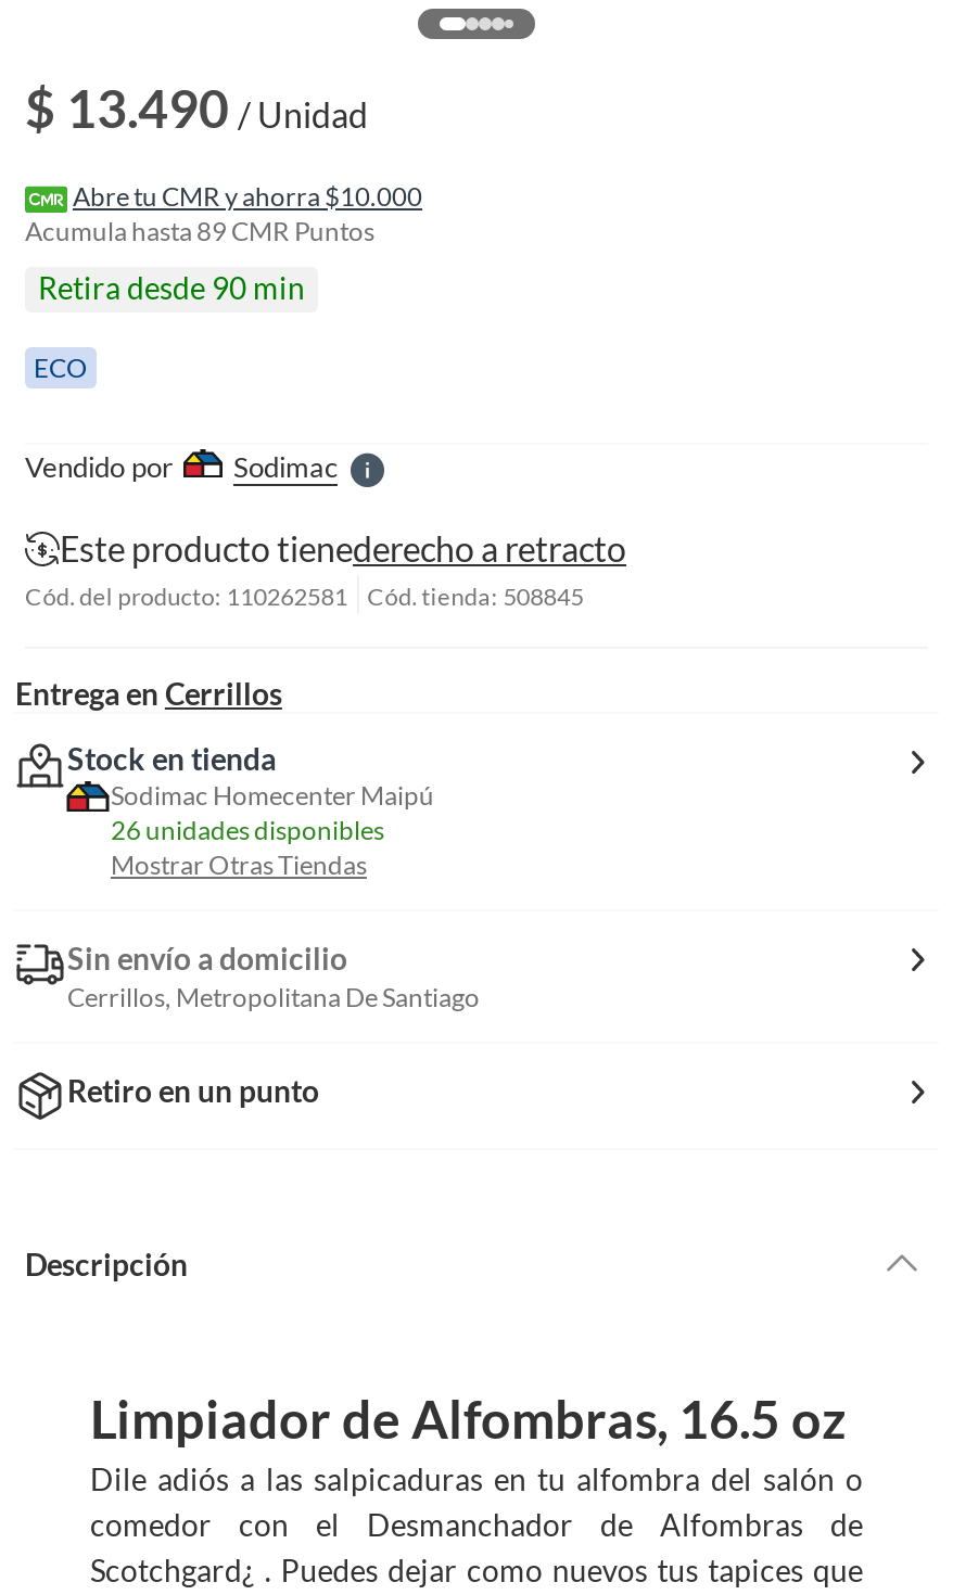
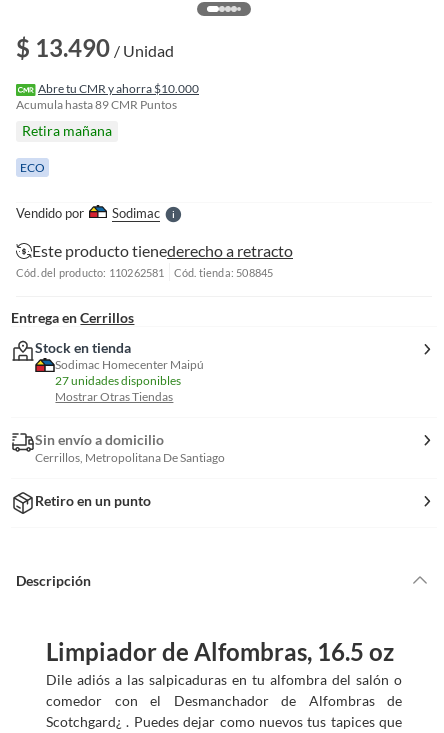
[38,269,305,306] Retira desde 90 min -> [22,122,112,139] Retira mañana
[110,814,384,846] 26 unidades disponibles -> [55,373,181,388] 27 unidades disponibles

